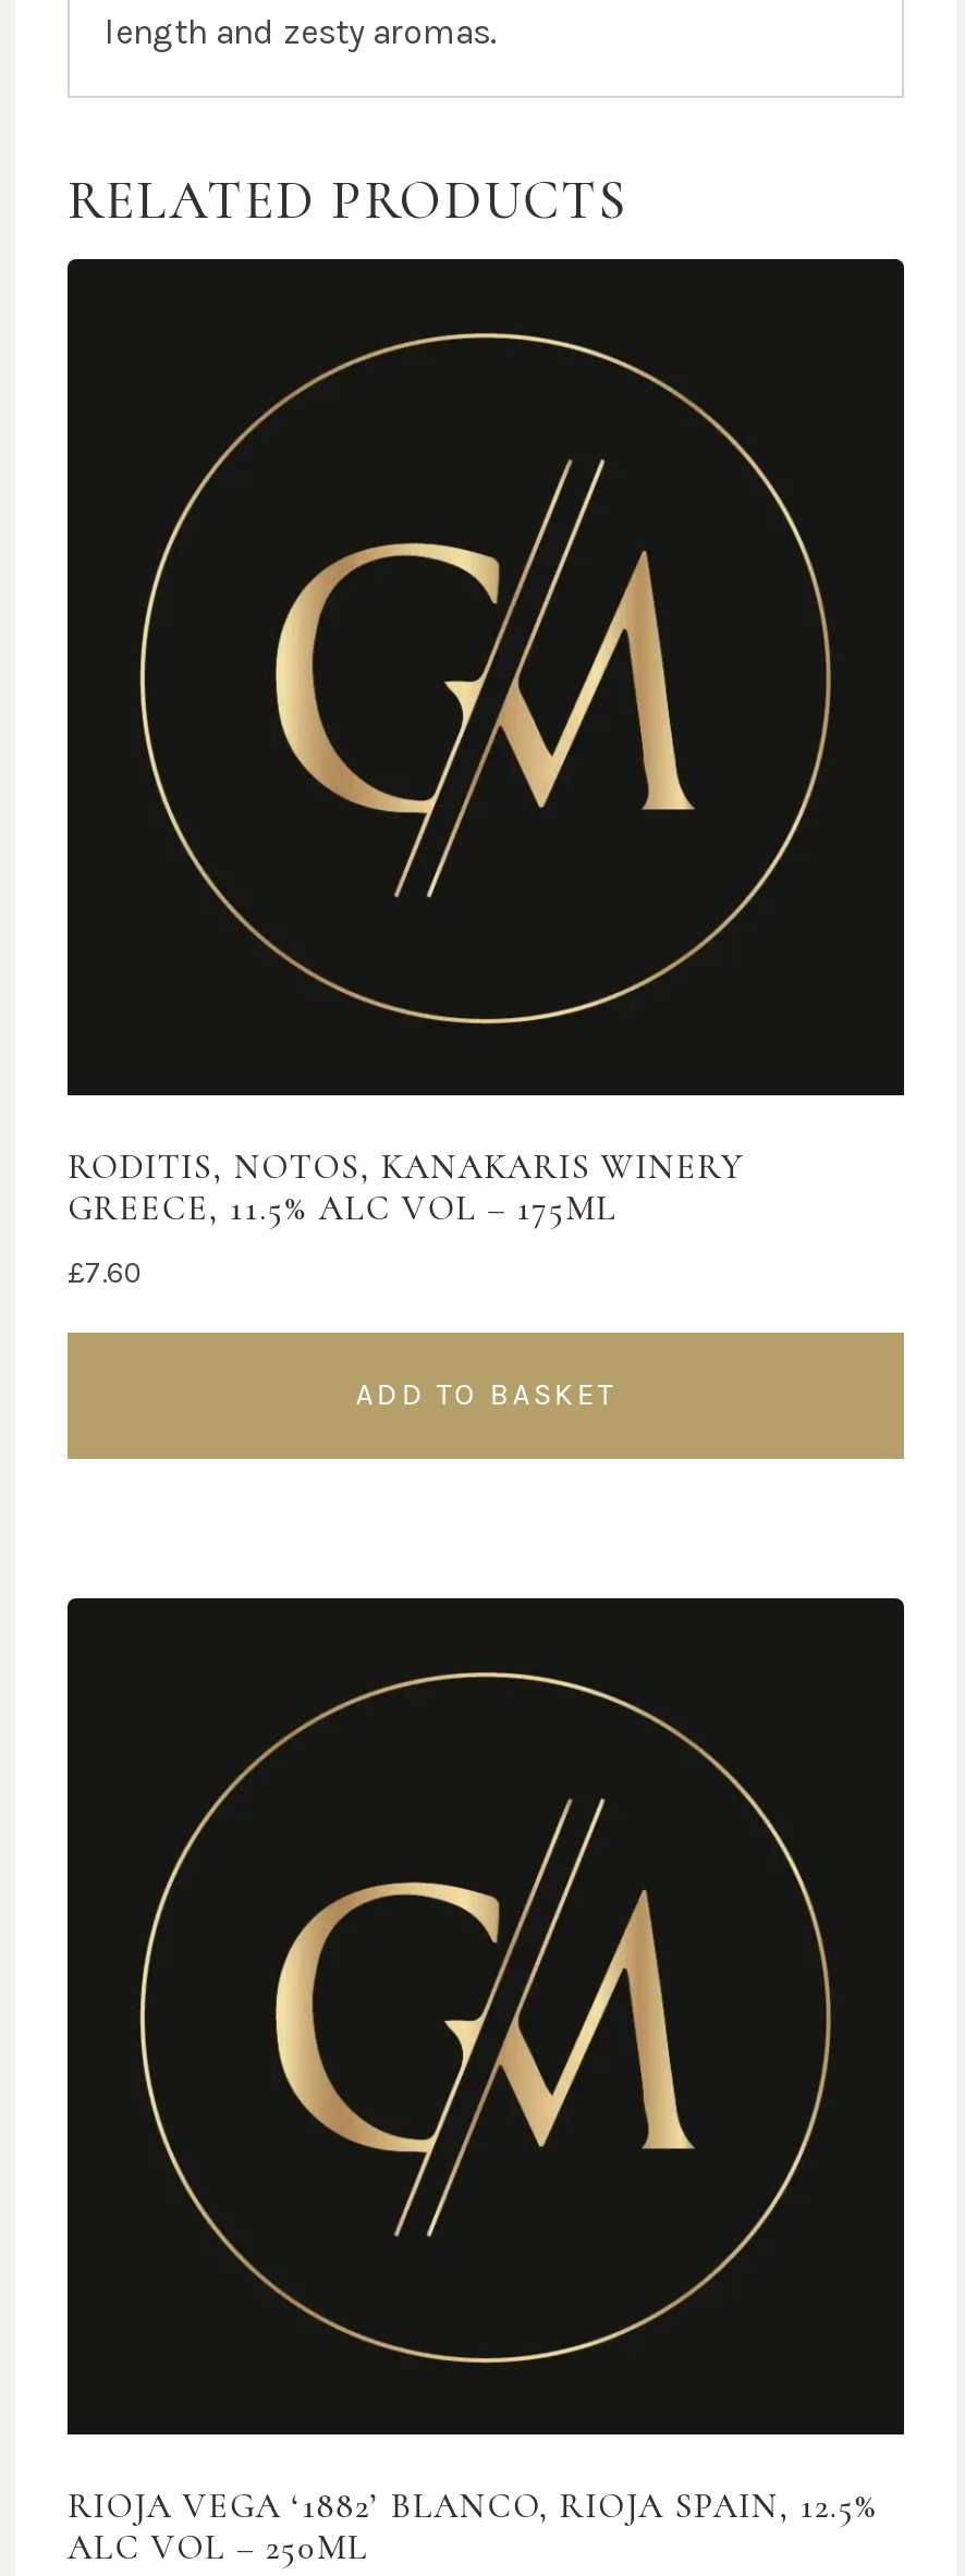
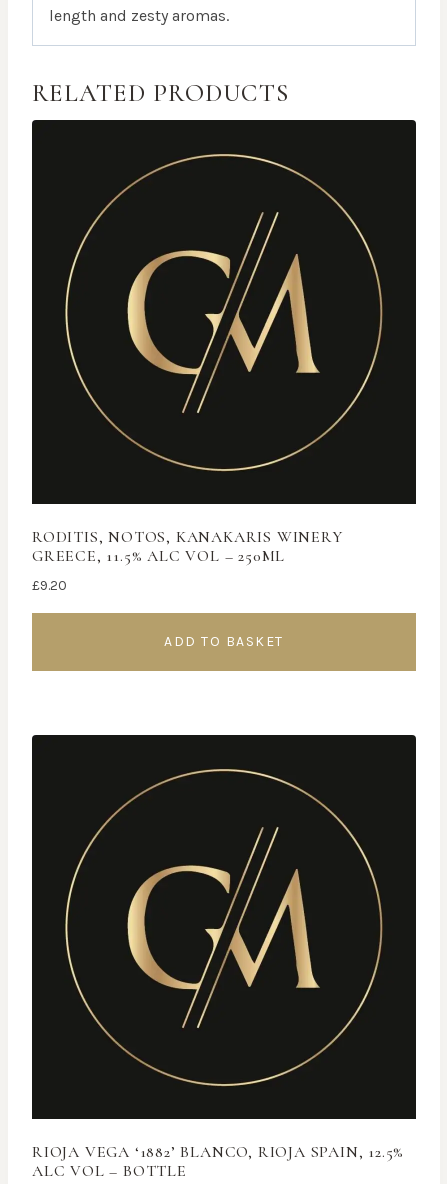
[68,1187,617,1231] GREECE, 11.5% ALC VOL – 175ML -> [32,546,285,566] GREECE, 11.5% ALC VOL – 250ML
[68,1255,144,1290] £7.60 -> [32,577,67,593] £9.20
[68,2527,368,2570] ALC VOL – 250ML -> [32,1161,187,1181] ALC VOL – BOTTLE

